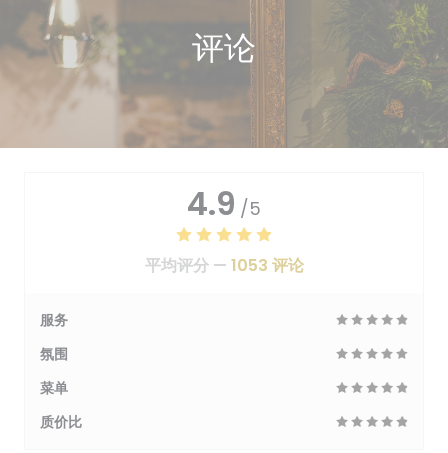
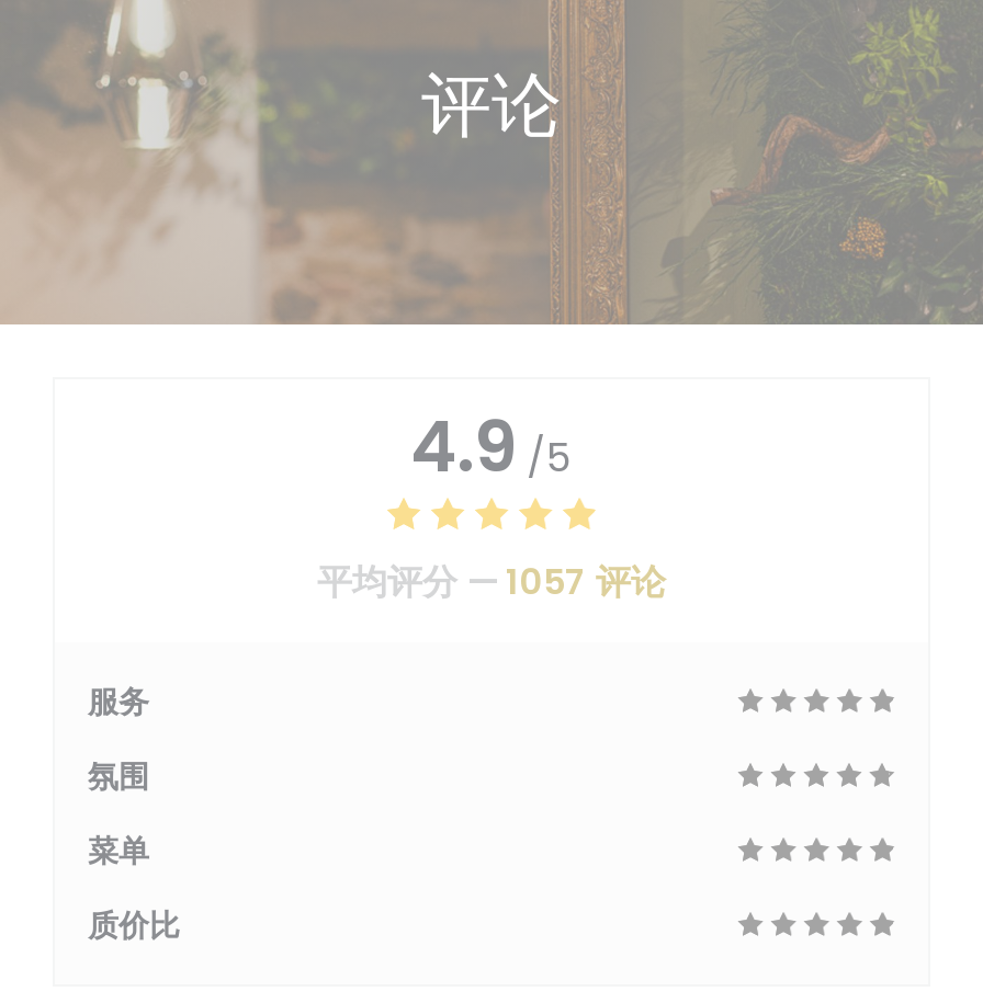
[144,254,303,277] 平均评分 — 1053 评论 -> [317,557,666,607] 平均评分 — 1057 评论

